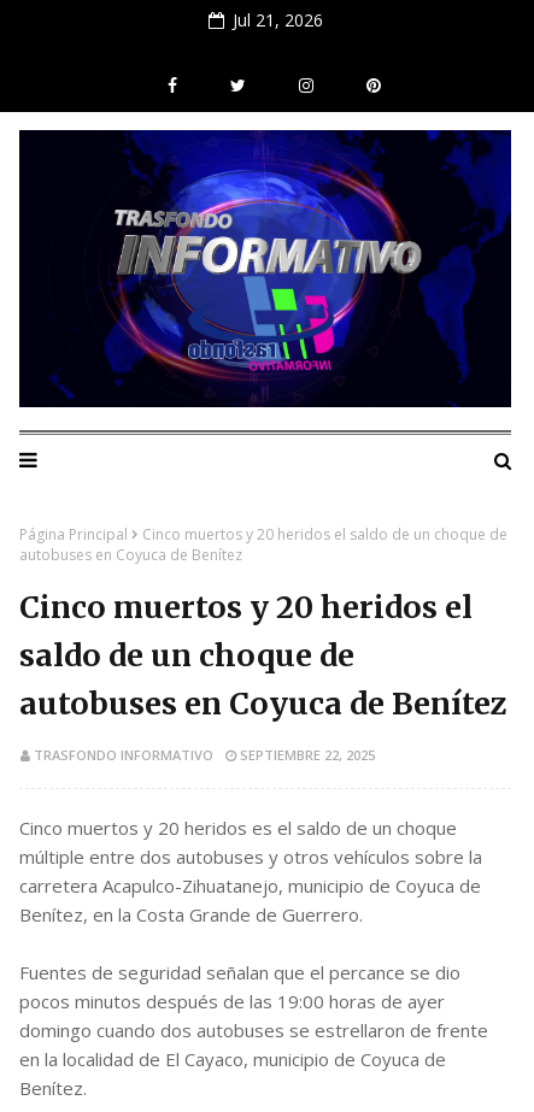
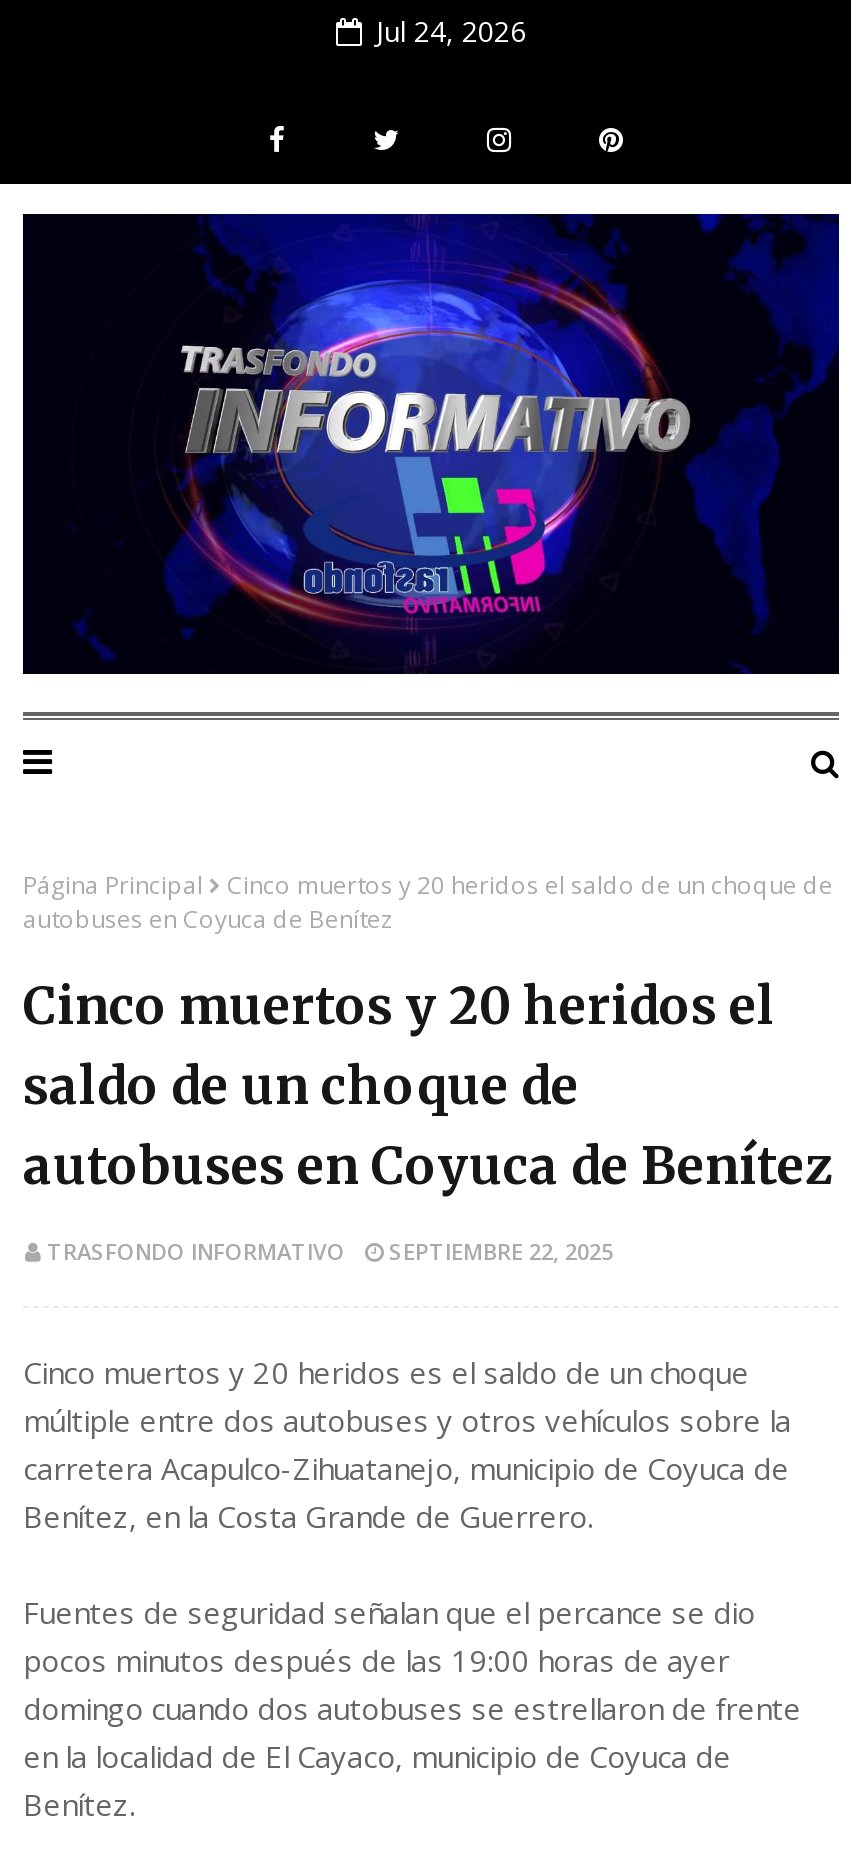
[232,8,322,31] Jul 21, 2026 -> [376,12,526,50] Jul 24, 2026

